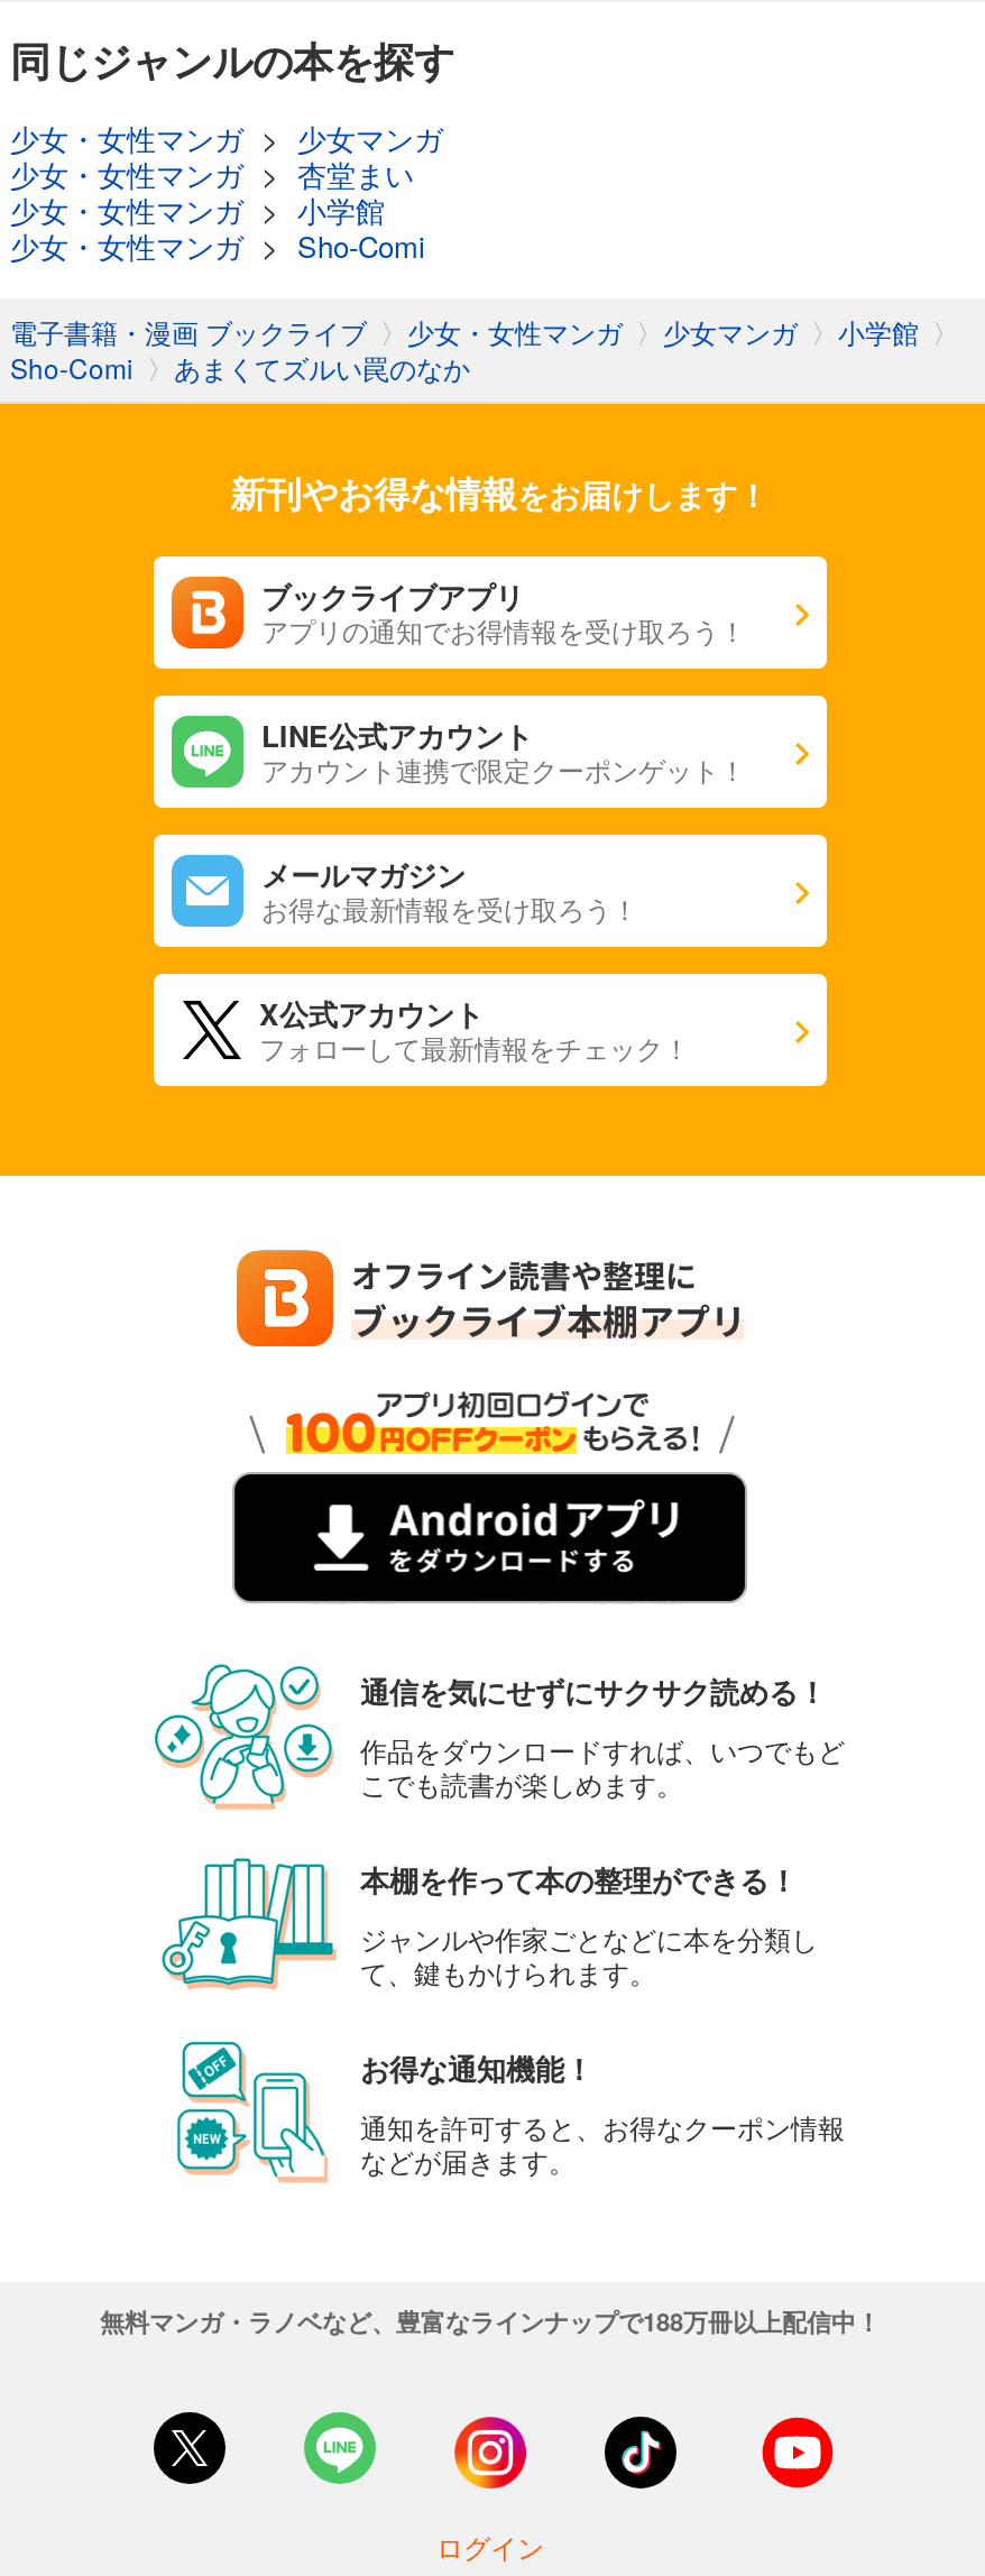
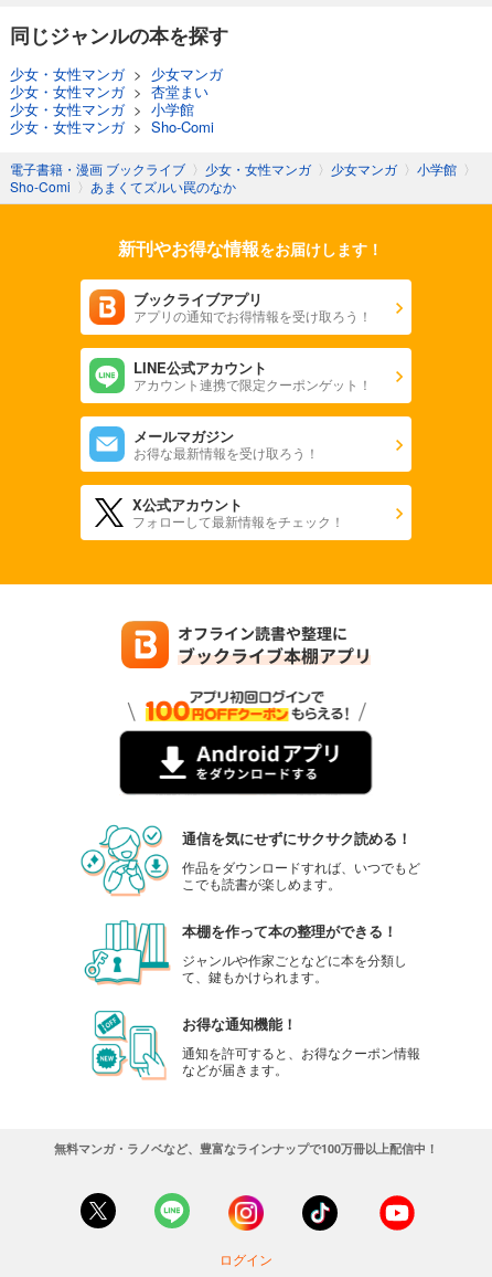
[100,2304,881,2338] 無料マンガ・ラノベなど、豊富なラインナップで188万冊以上配信中！ -> [54,1140,438,1156] 無料マンガ・ラノベなど、豊富なラインナップで100万冊以上配信中！

